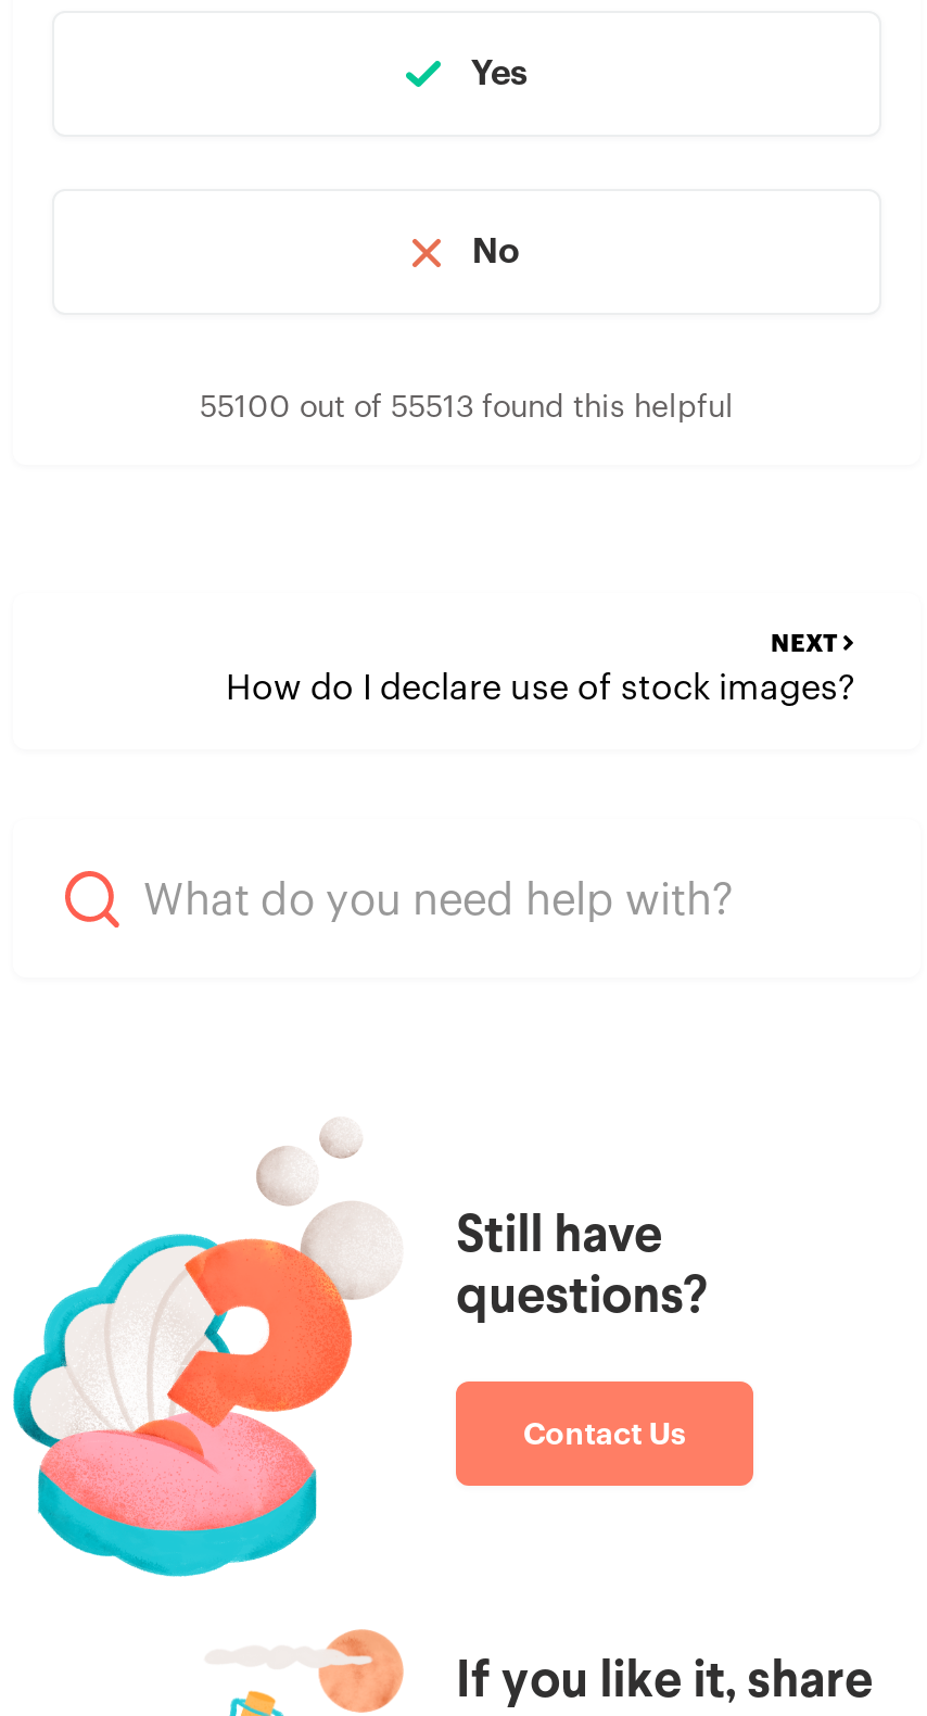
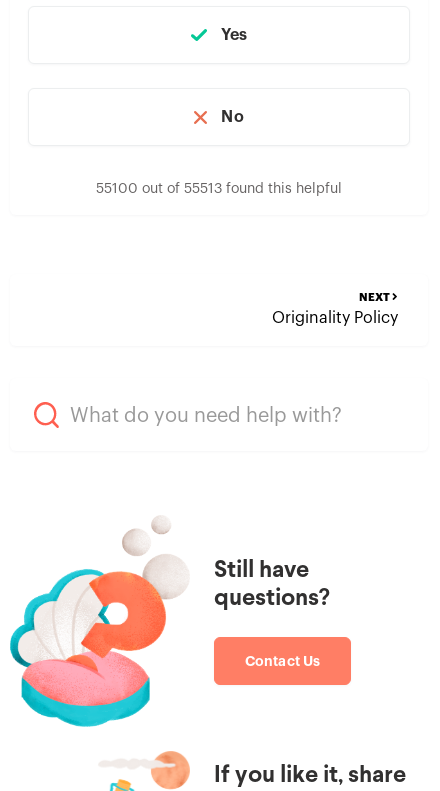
[226,672,855,706] How do I declare use of stock images? -> [272,310,398,326] Originality Policy

